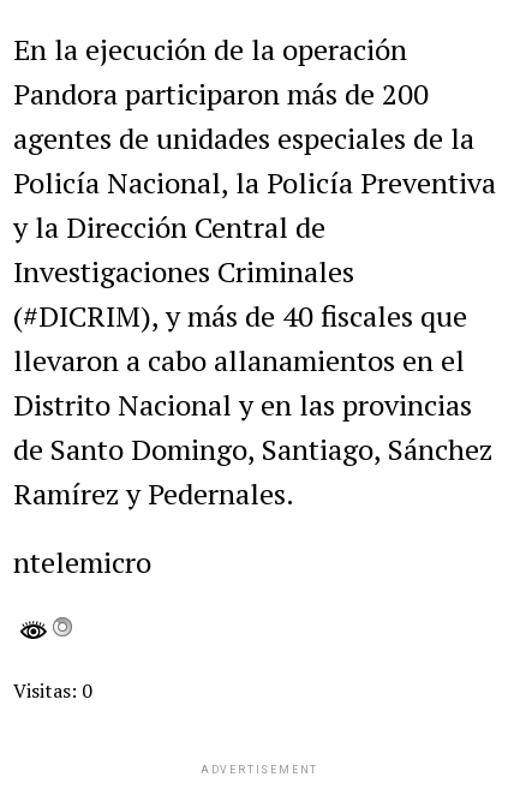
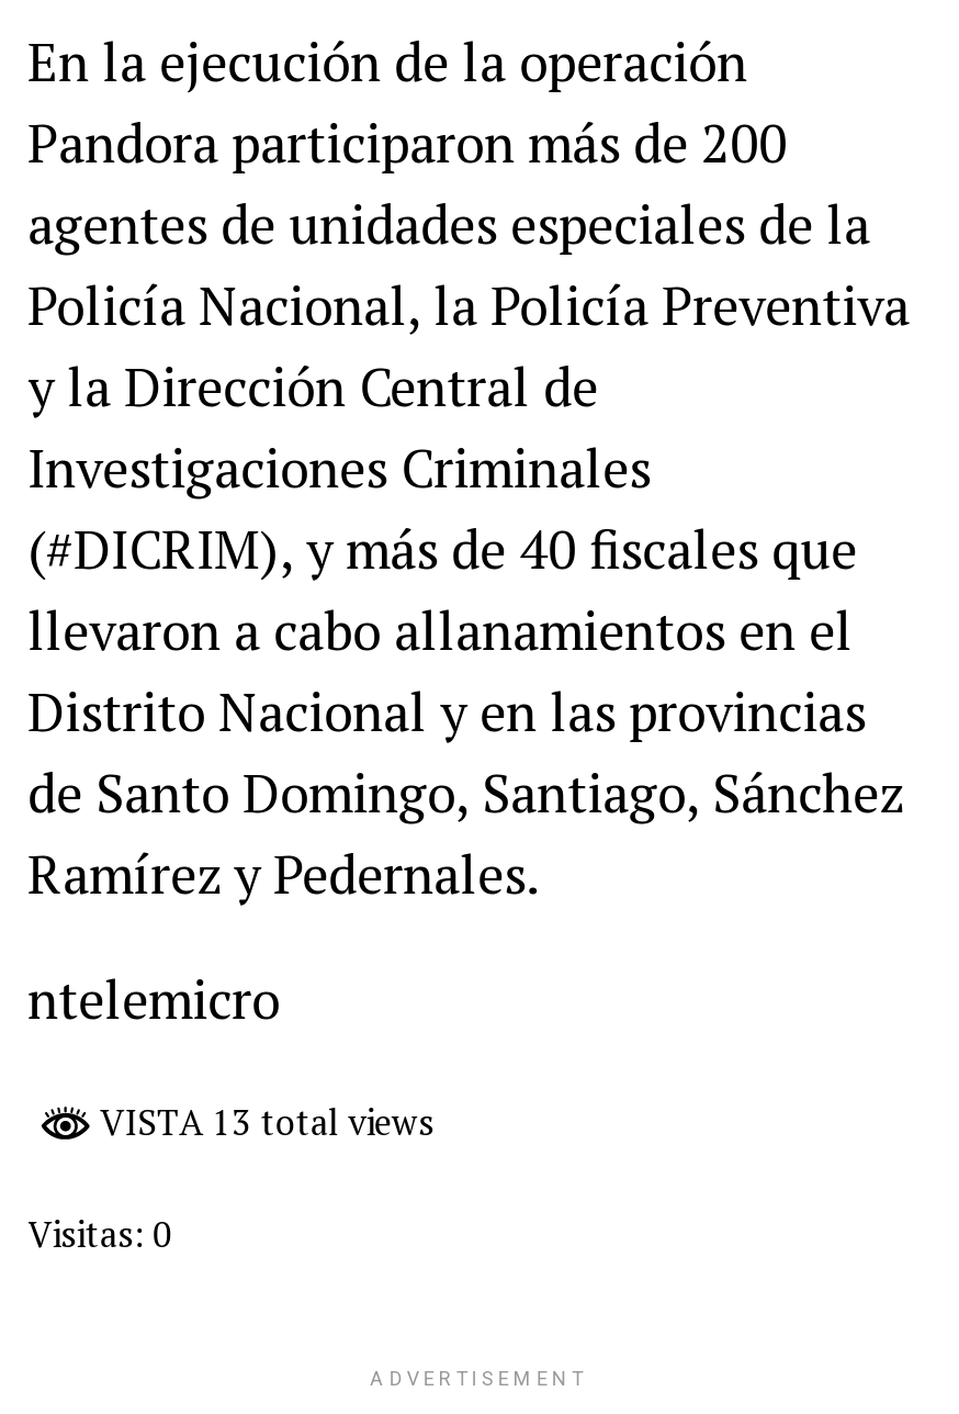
none -> [92,1098,434,1146] VISTA 13 total views

